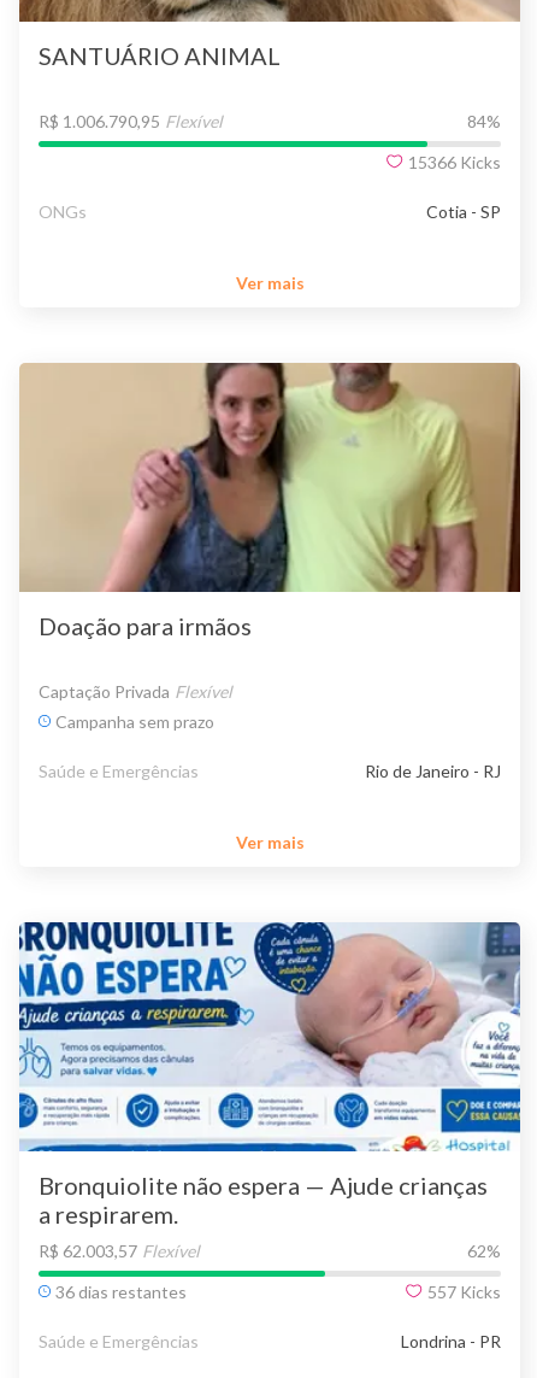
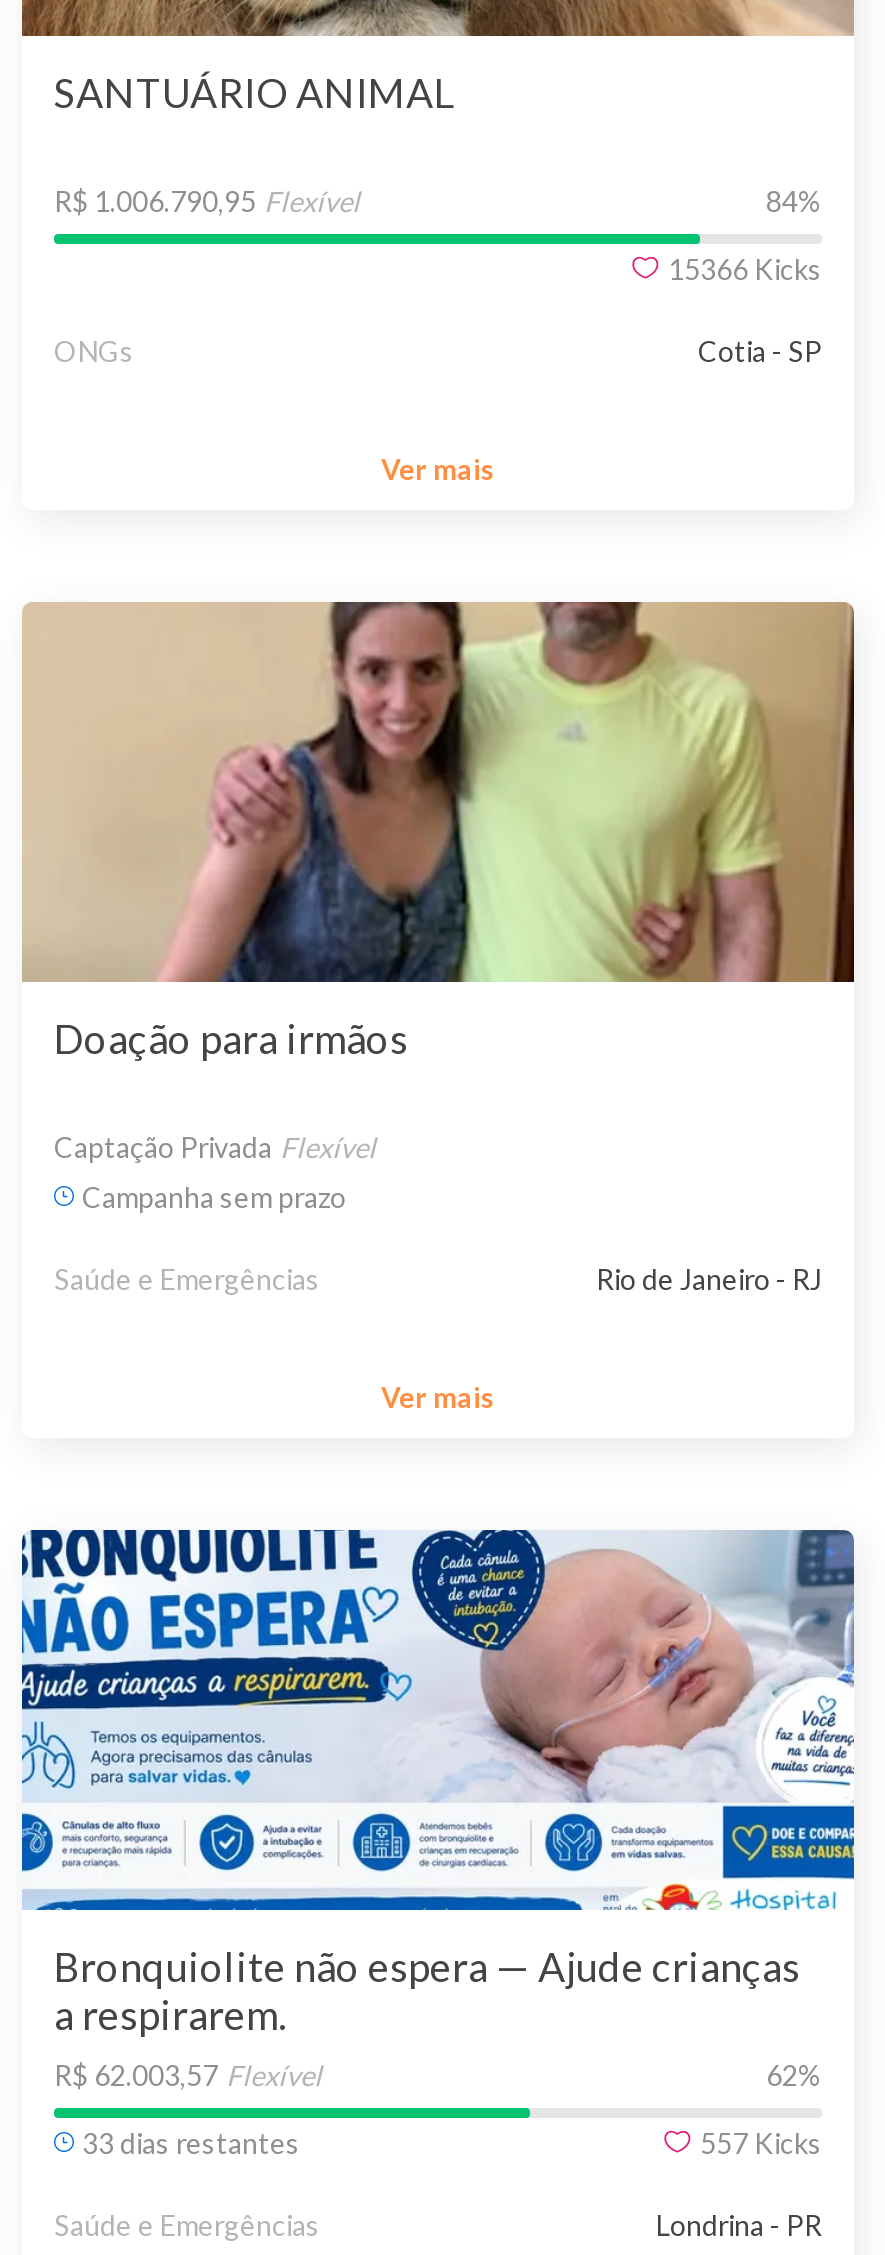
[55,1281,187,1302] 36 dias restantes -> [82,2126,300,2160] 33 dias restantes

